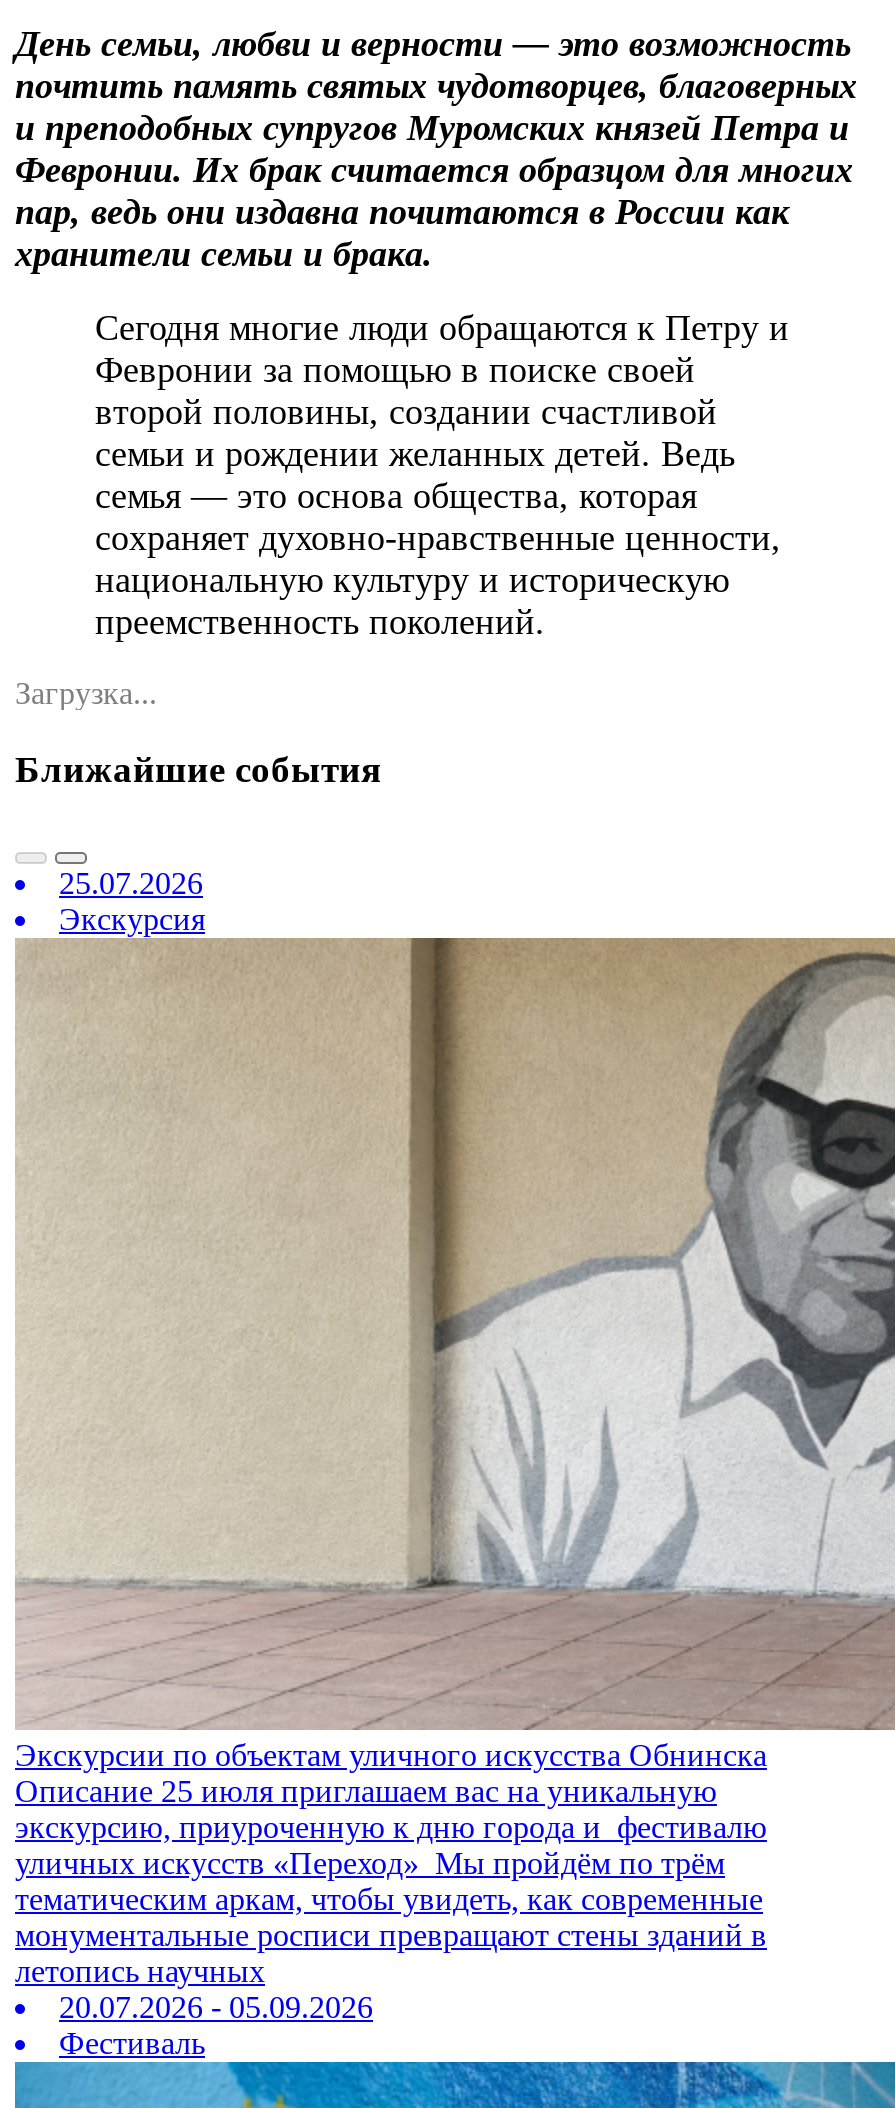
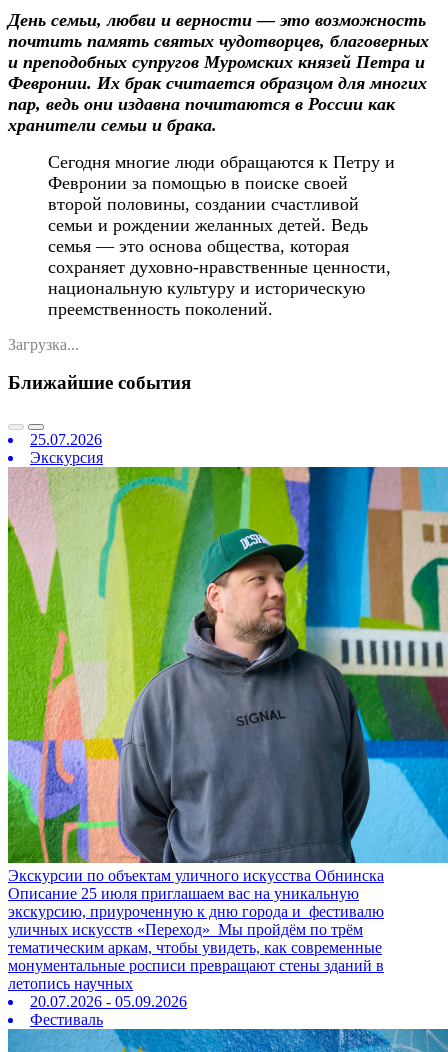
[15,936,889,1732] [image] -> [7,466,445,864] [image]

